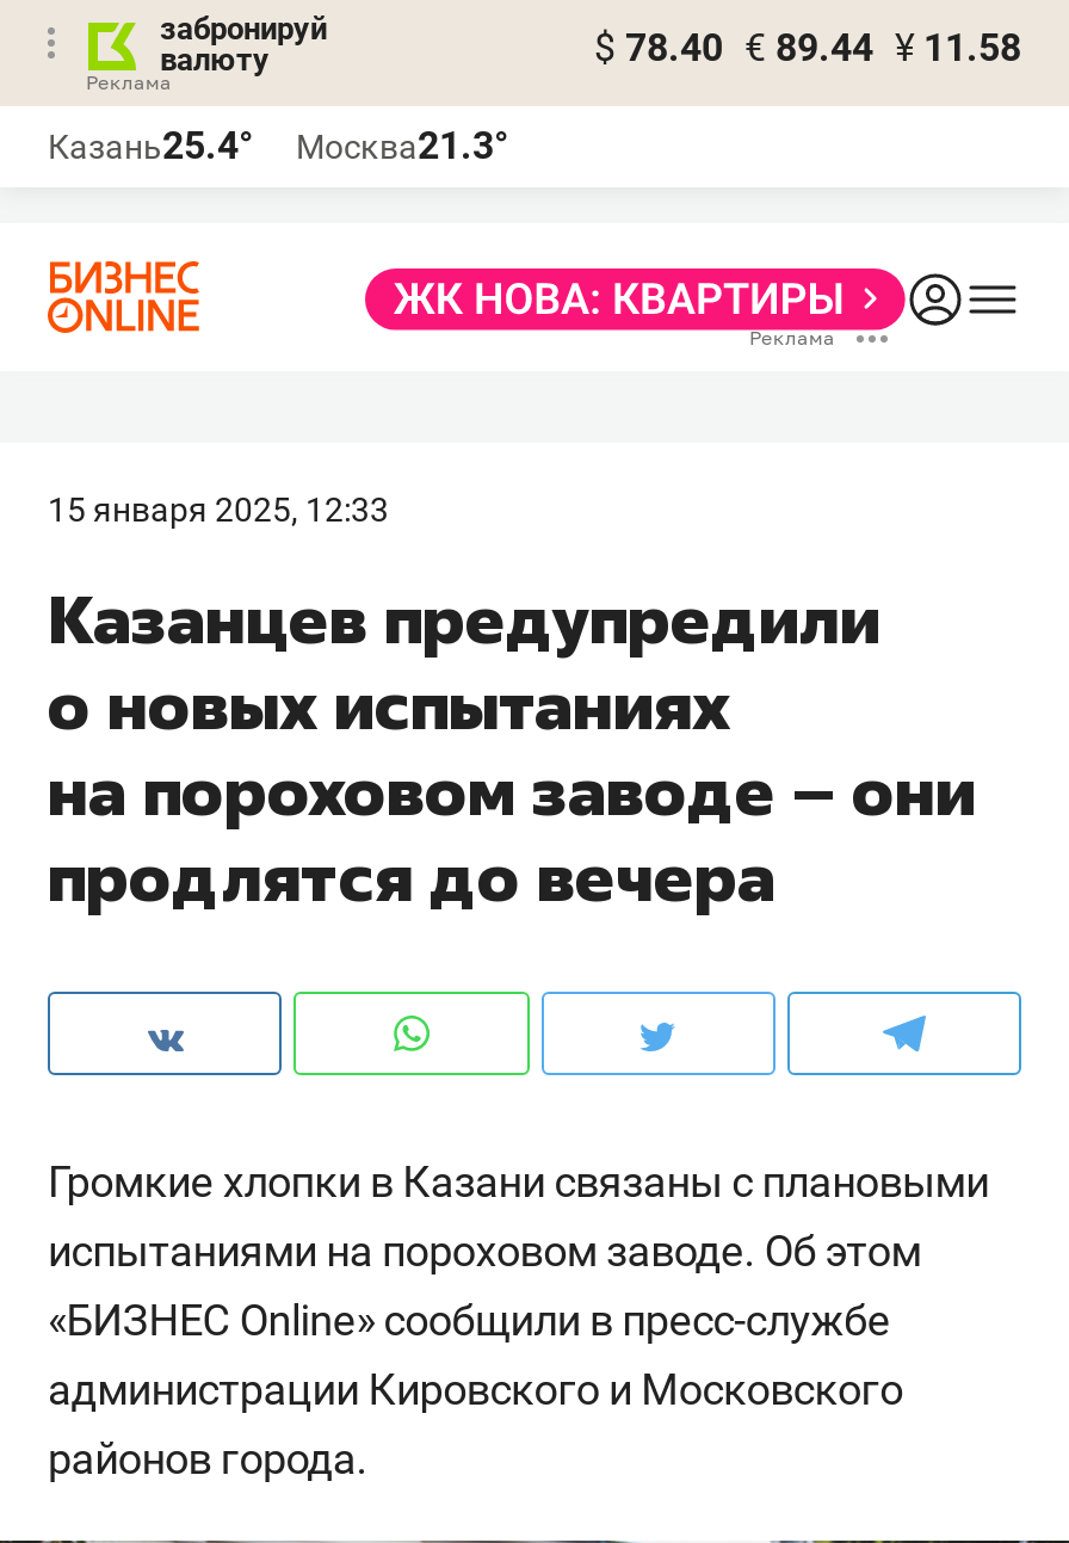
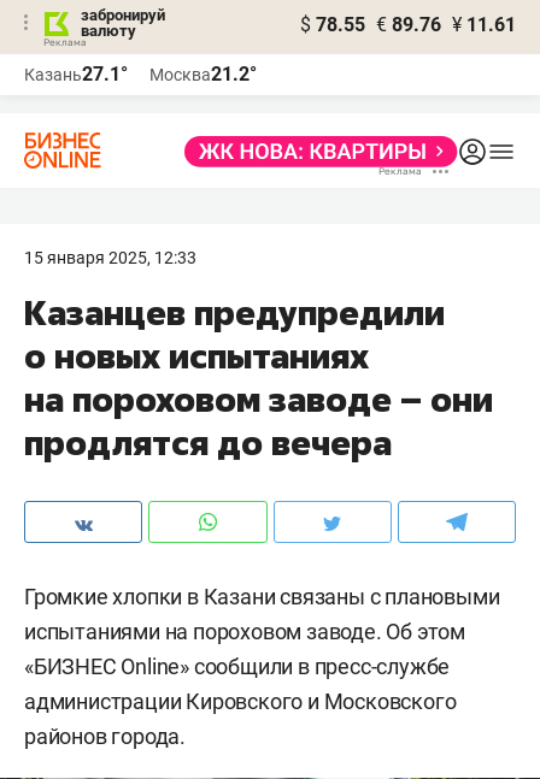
[594,25,1021,70] $ 78.40 € 89.44 ¥ 11.58 -> [300,13,516,36] $ 78.55 € 89.76 ¥ 11.61
[48,123,253,168] Казань25.4° -> [24,63,128,85] Казань27.1°
[296,123,508,168] Москва21.3° -> [149,63,257,85] Москва21.2°

